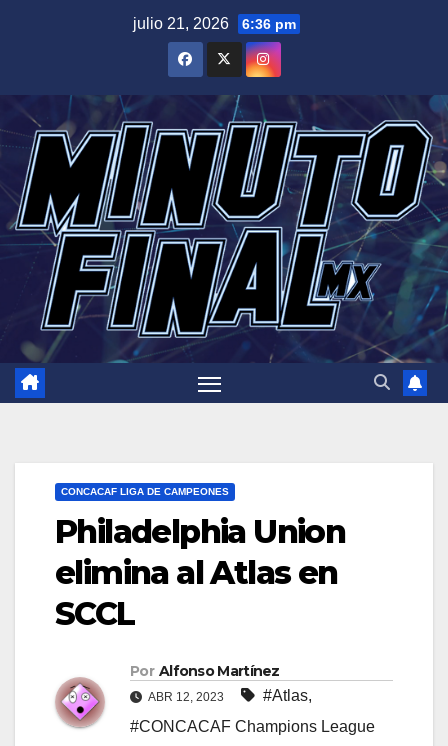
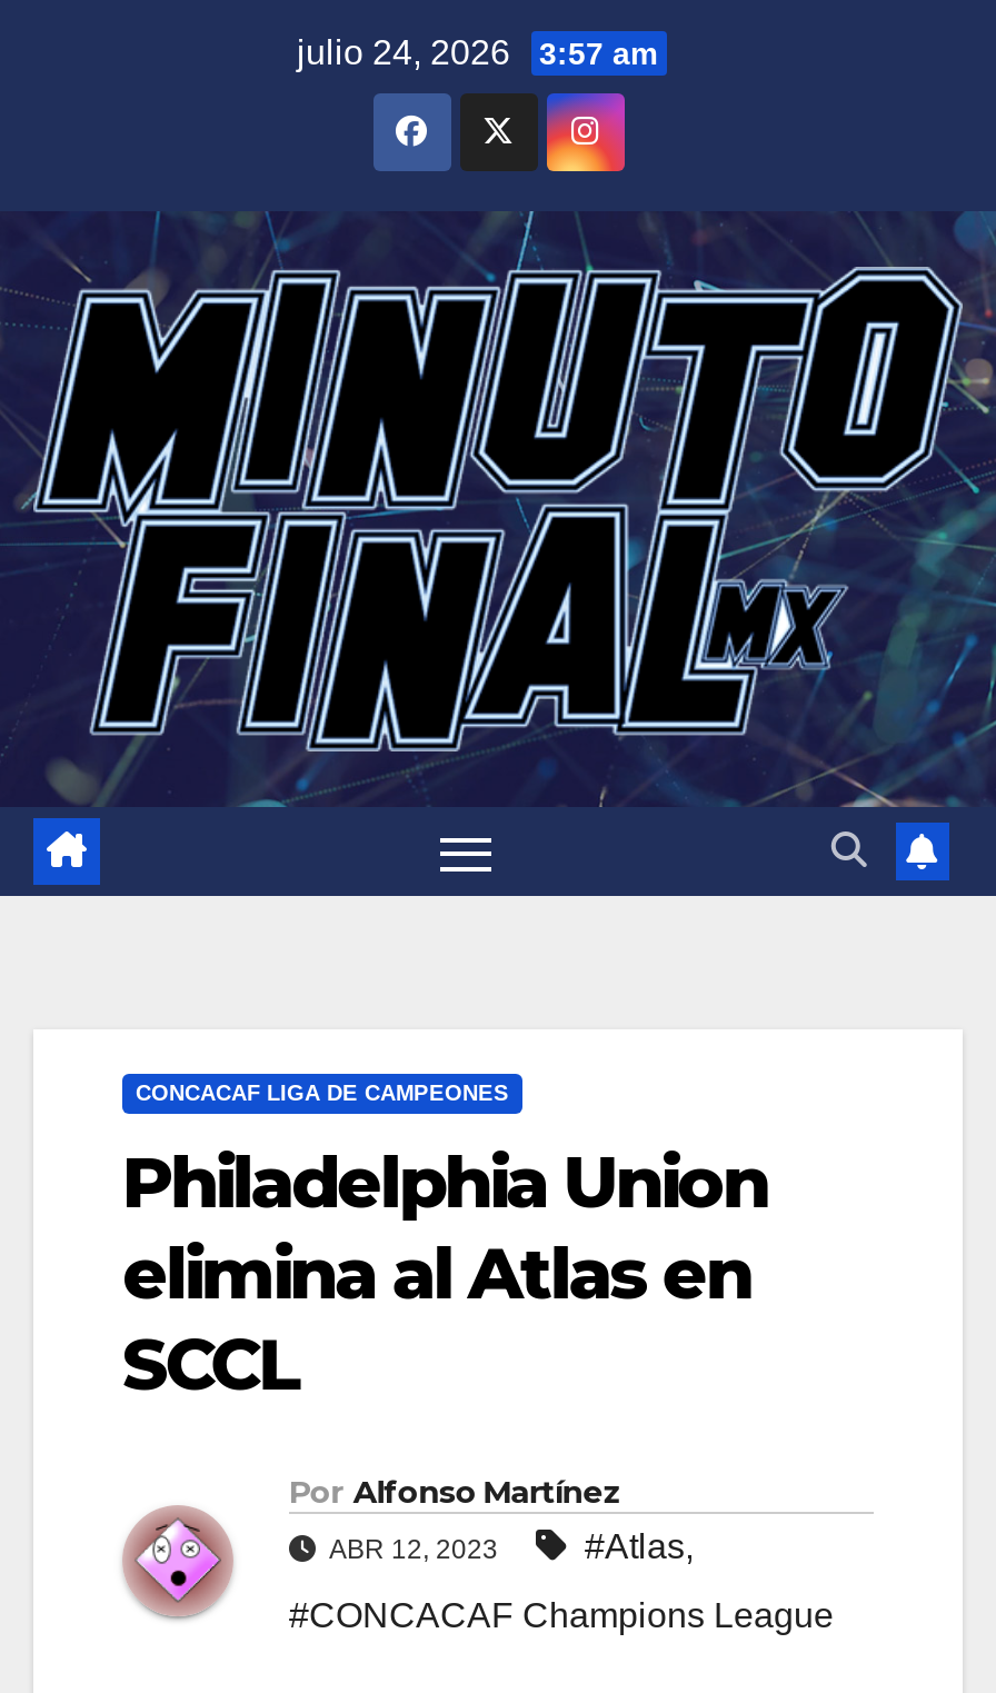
[133,15,296,32] julio 21, 2026 6:36 pm -> [297,33,657,71] julio 24, 2026 3:57 am

